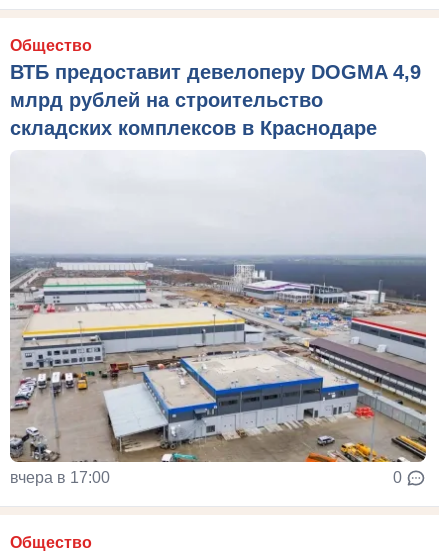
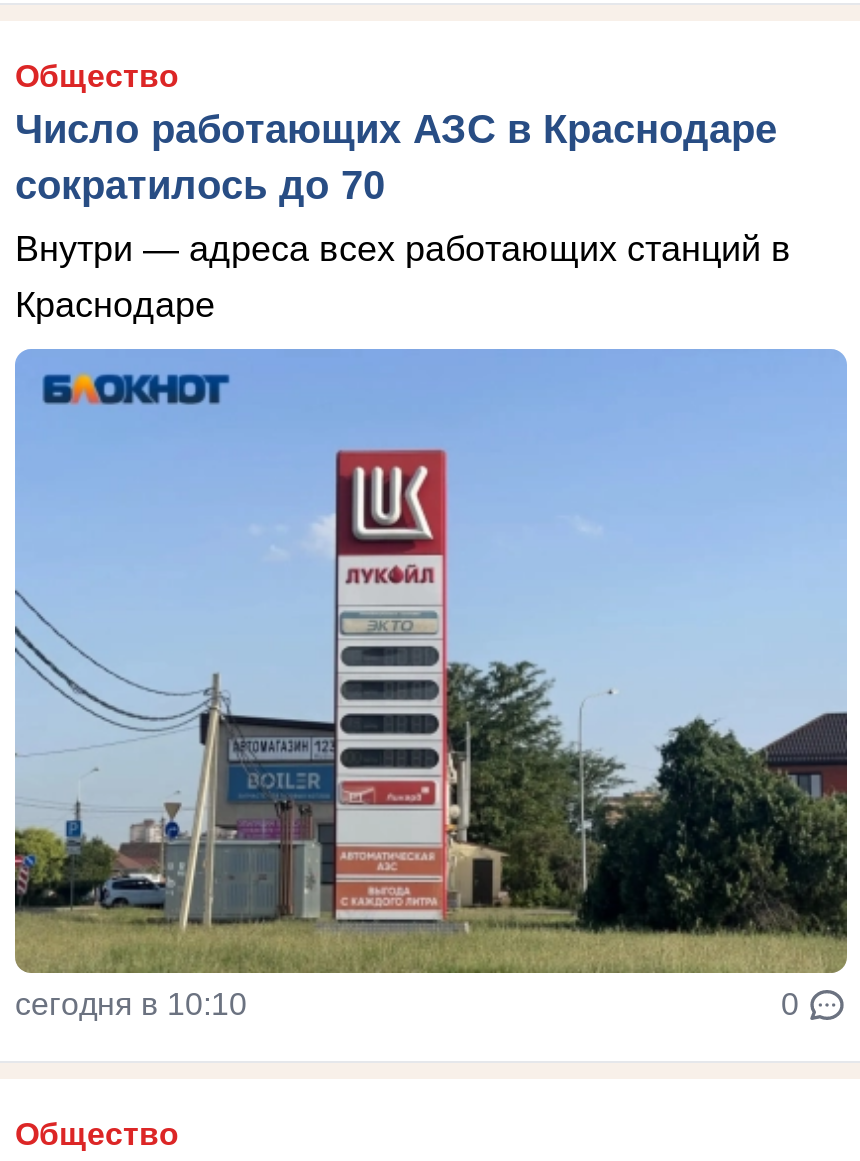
[10,61,421,139] ВТБ предоставит девелоперу DOGMA 4,9 | млрд рублей на строительство | складских комплексов в Краснодаре -> [15,107,791,325] Число работающих АЗС в Краснодаре | сократилось до 70 | Внутри — адреса всех работающих станций в | Краснодаре
[9,151,427,486] [image] | вчера в 17:00 -> [15,349,847,1021] [image] | сегодня в 10:10

